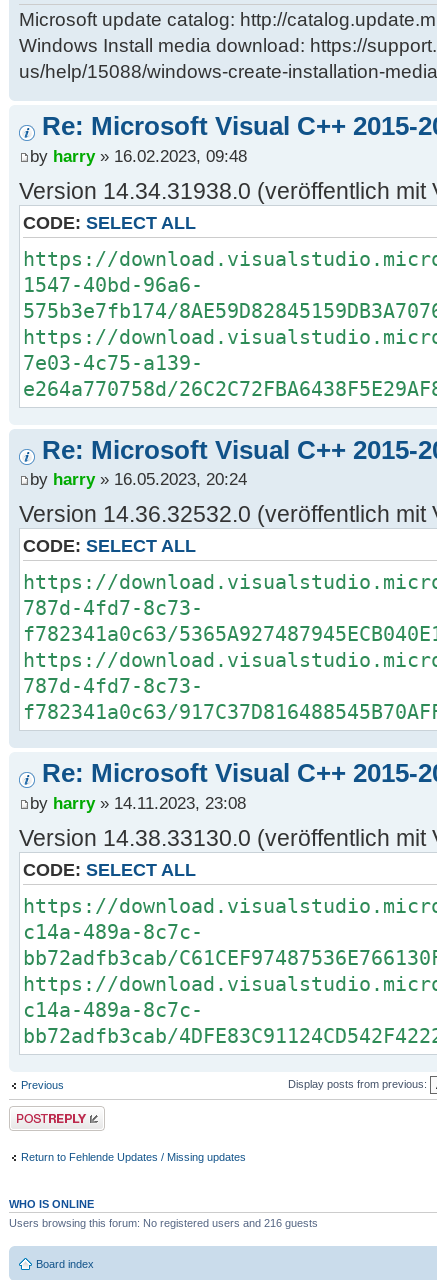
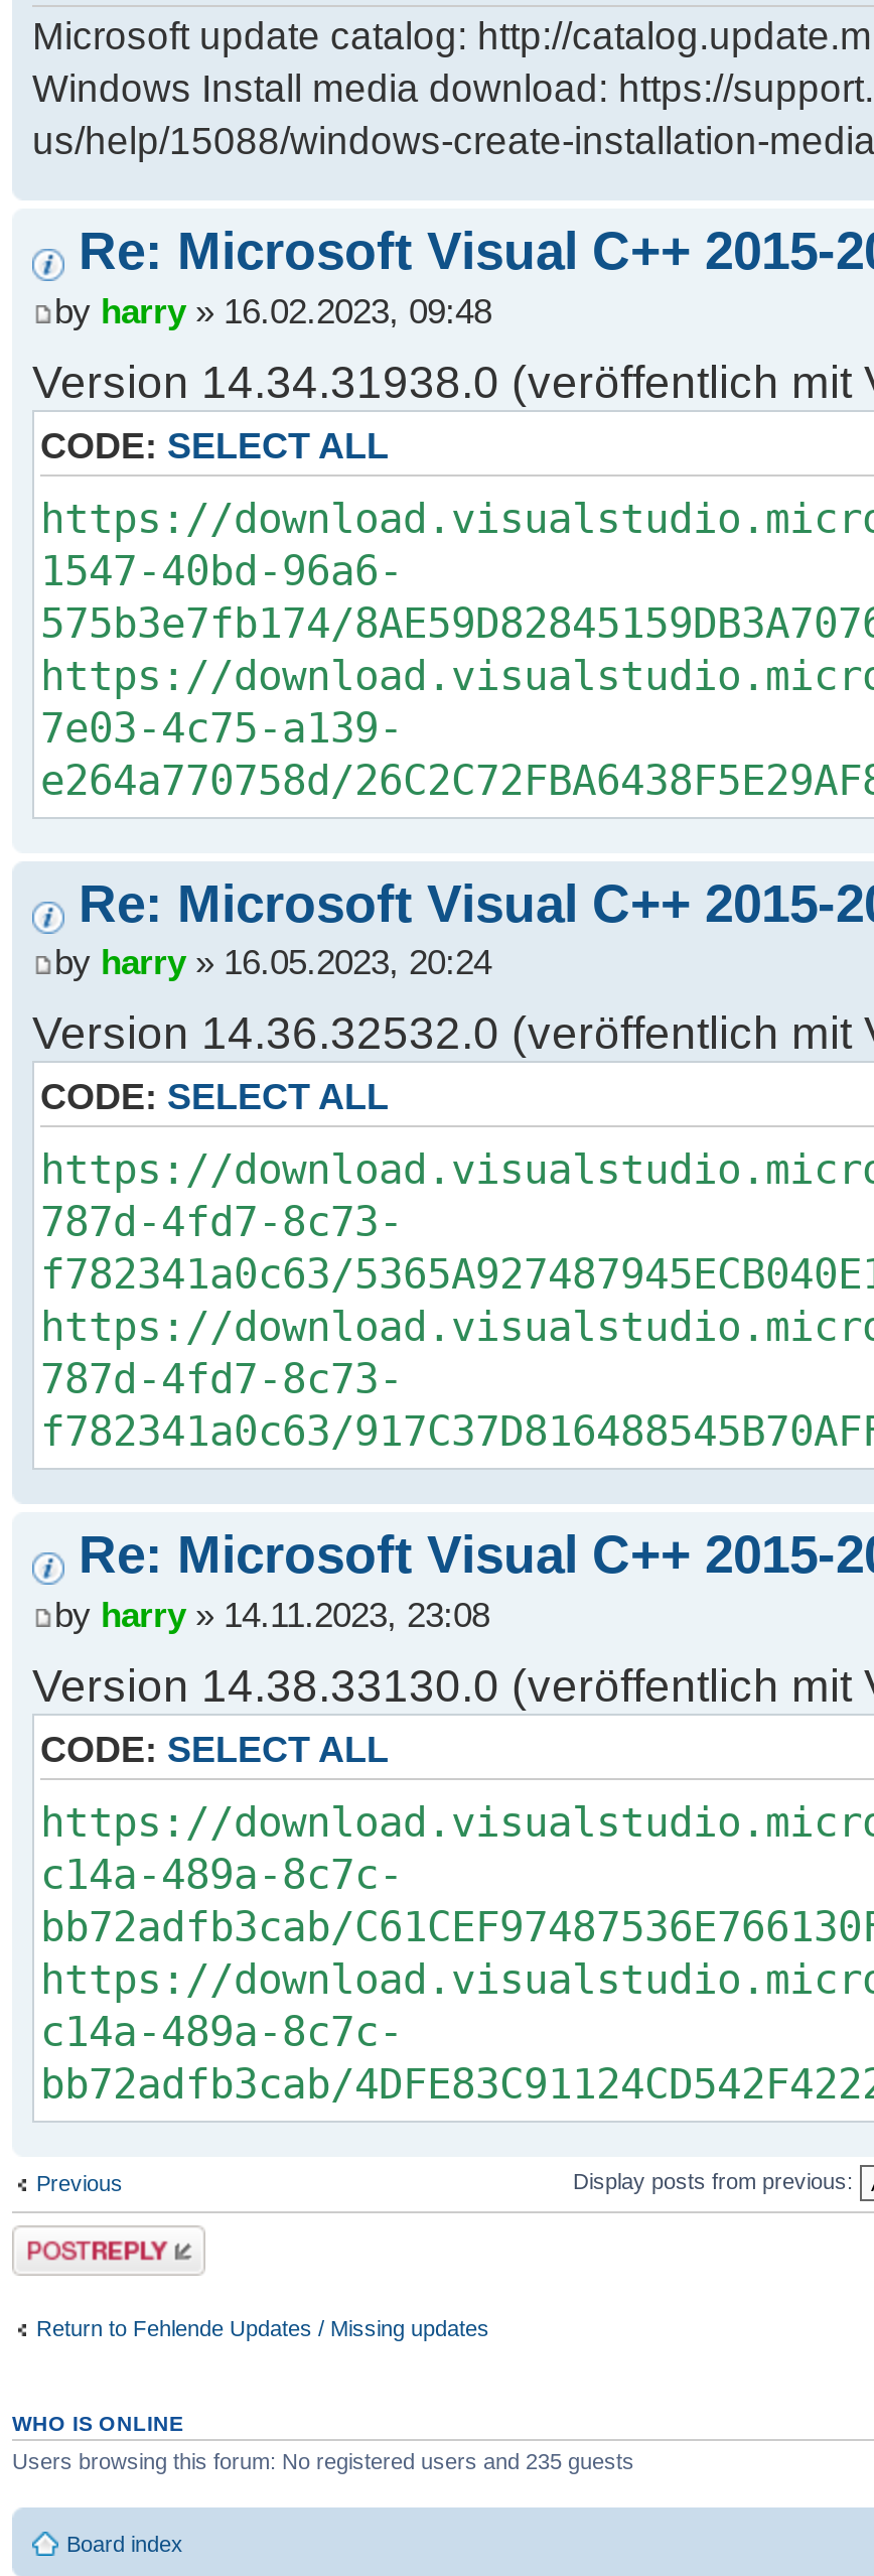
[9,1217,318,1229] Users browsing this forum: No registered users and 216 guests -> [12,2449,634,2473] Users browsing this forum: No registered users and 235 guests

